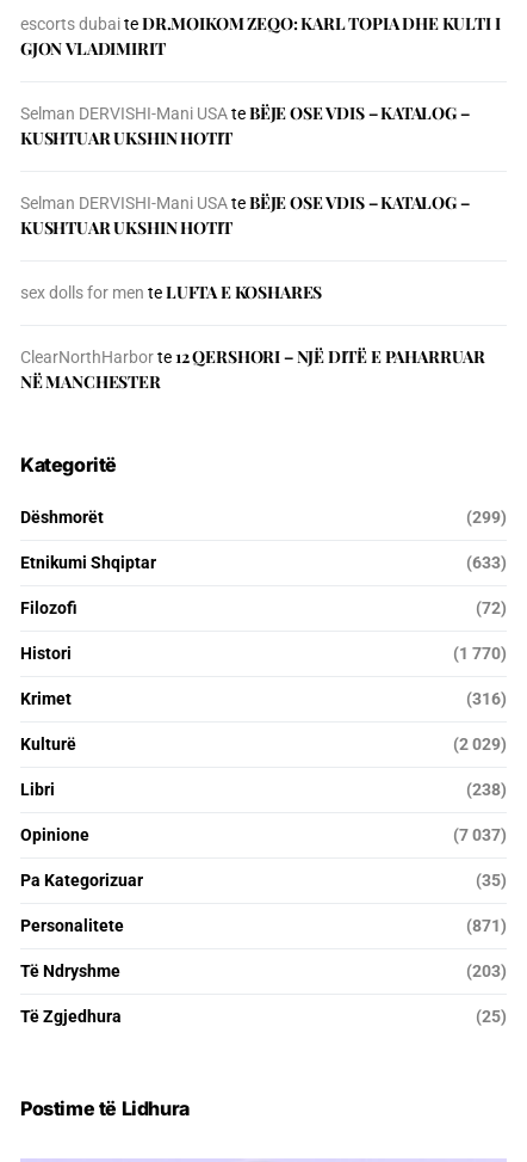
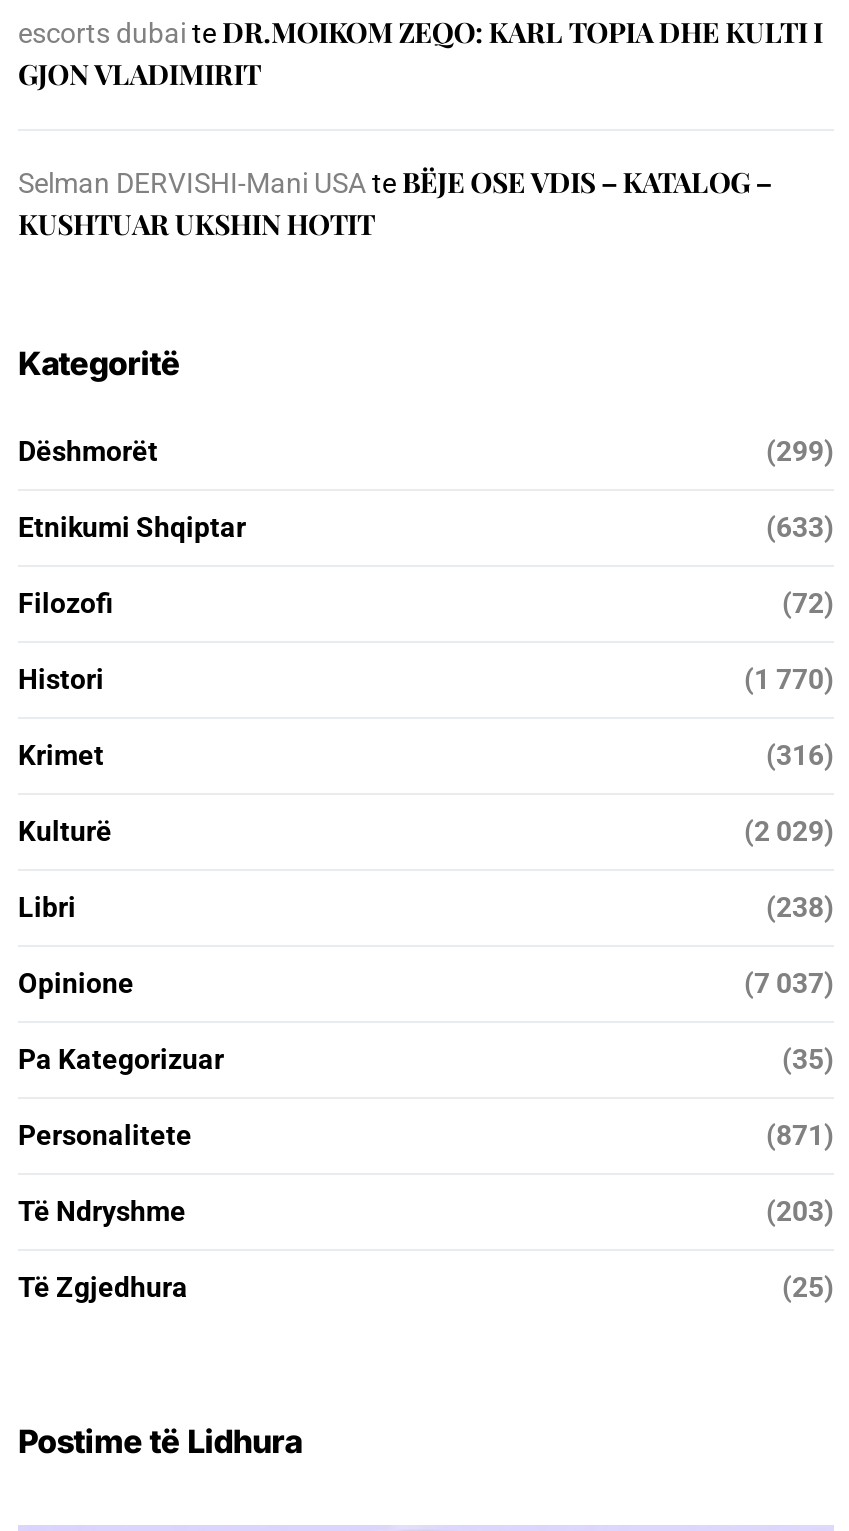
[20,191,485,393] Selman DERVISHI-Mani USA te BЁJE OSE VDIS – KATALOG – | KUSHTUAR UKSHIN HOTIT | sex dolls for men te LUFTA E KOSHARES | ClearNorthHarbor te 12 QERSHORI – NJË DITË E PAHARRUAR | NË MANCHESTER -> none

